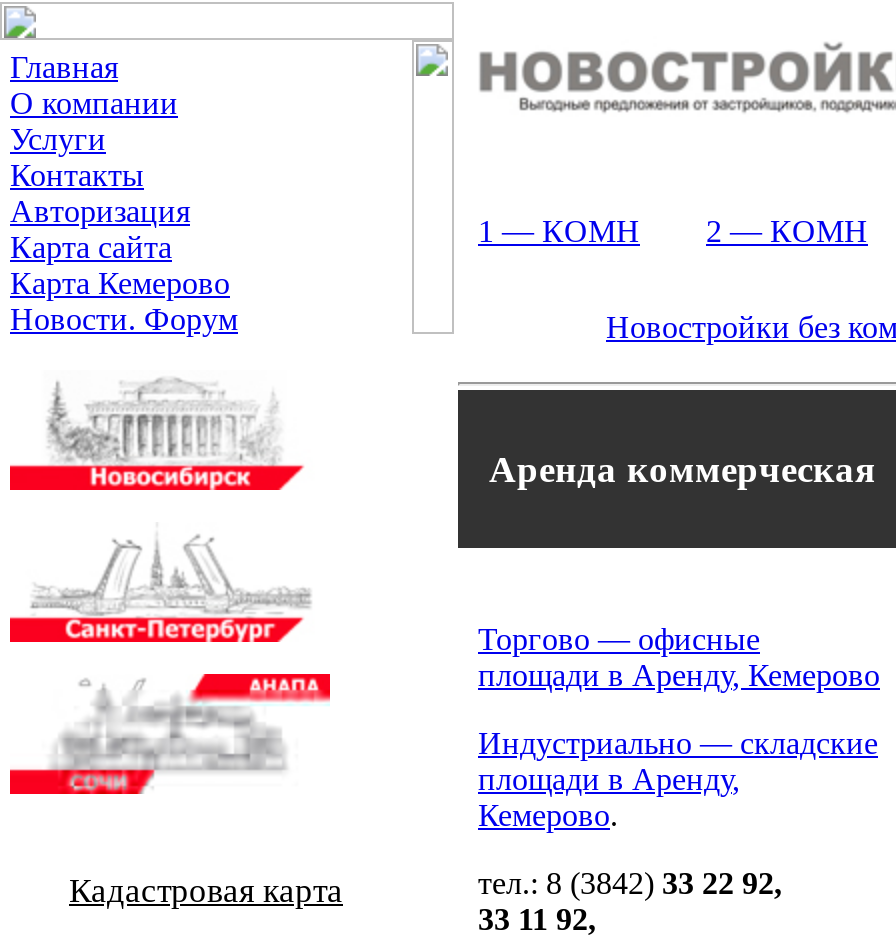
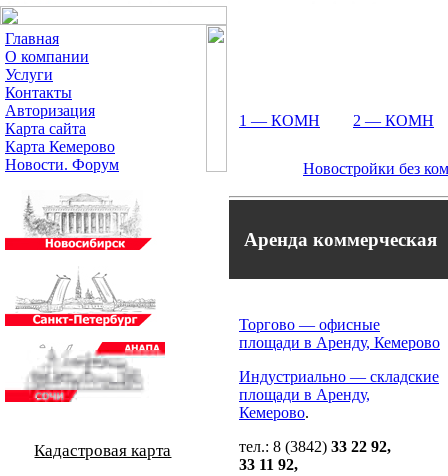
[478,42,890,114] [image] -> none

